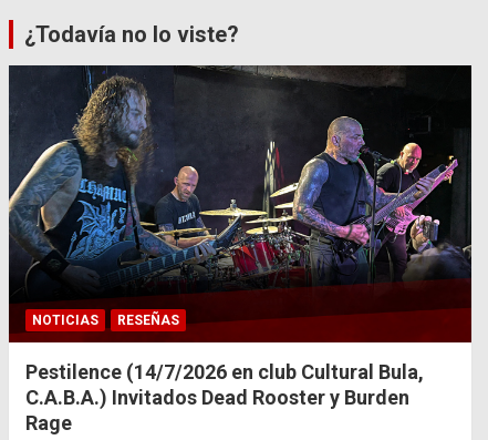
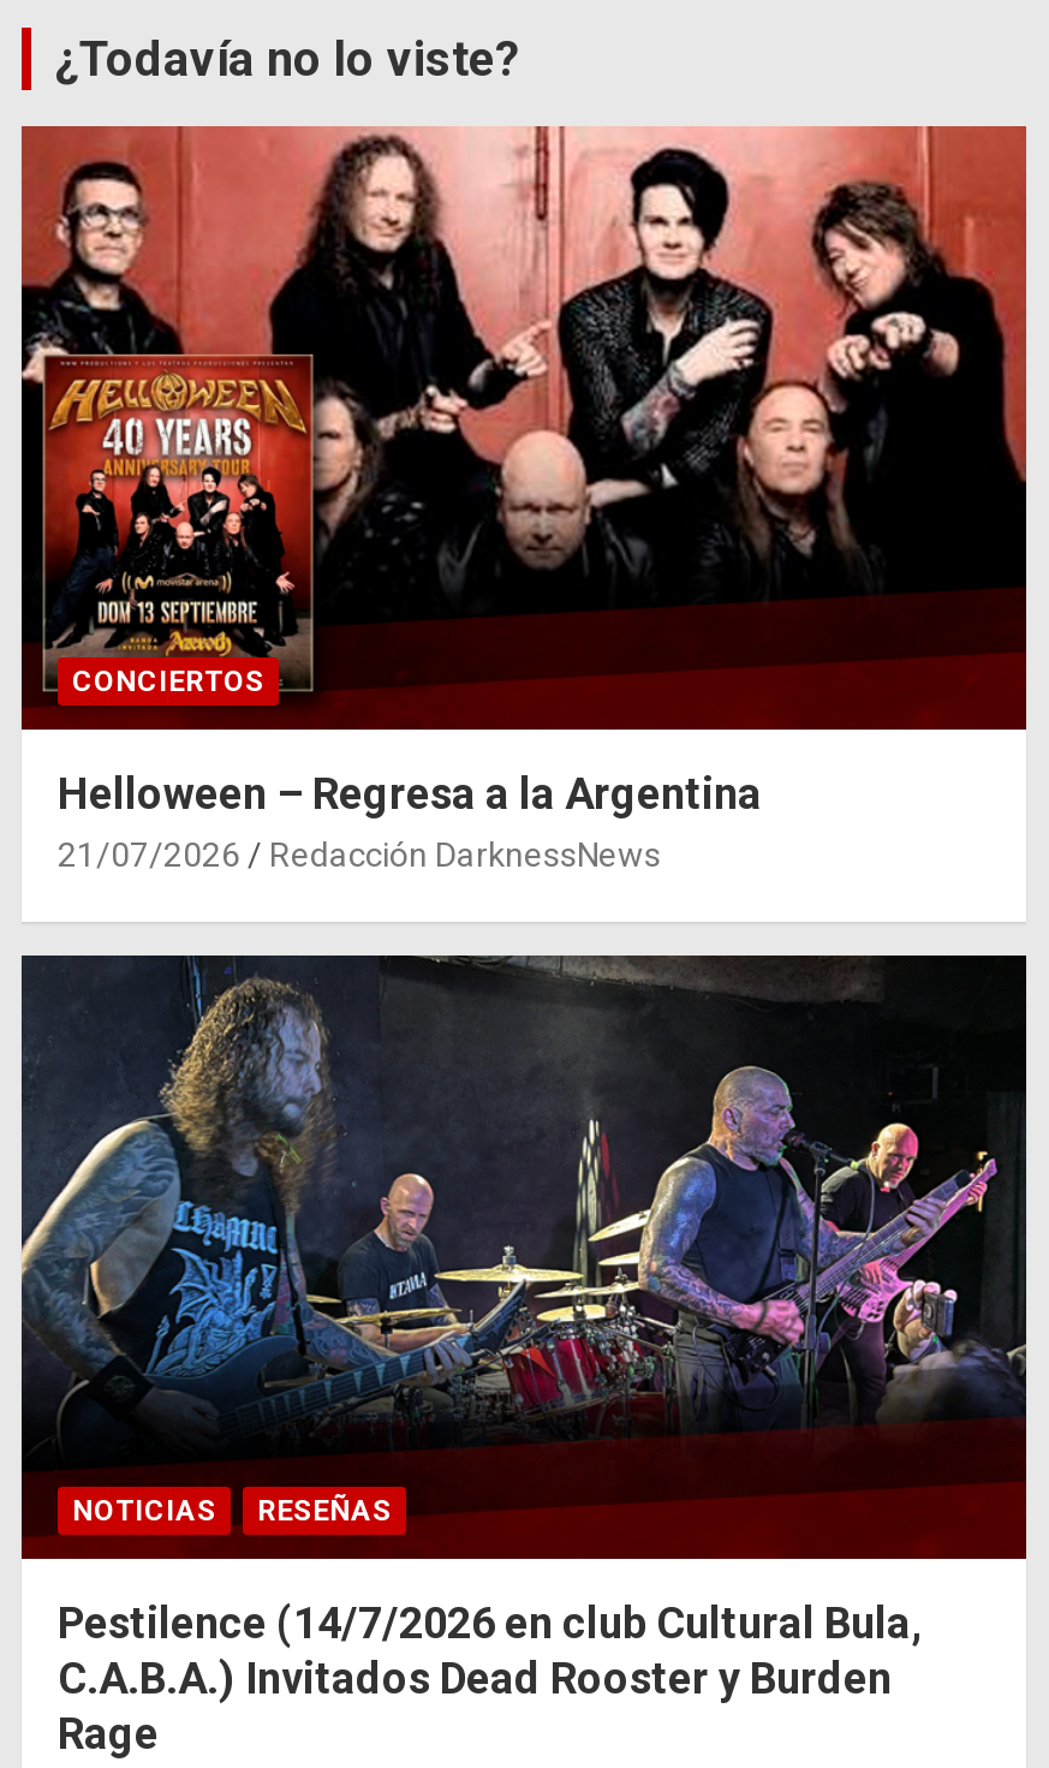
none -> [19,125,1029,873] [image] | CONCIERTOS | Helloween – Regresa a la Argentina | 21/07/2026 | Redacción DarknessNews

